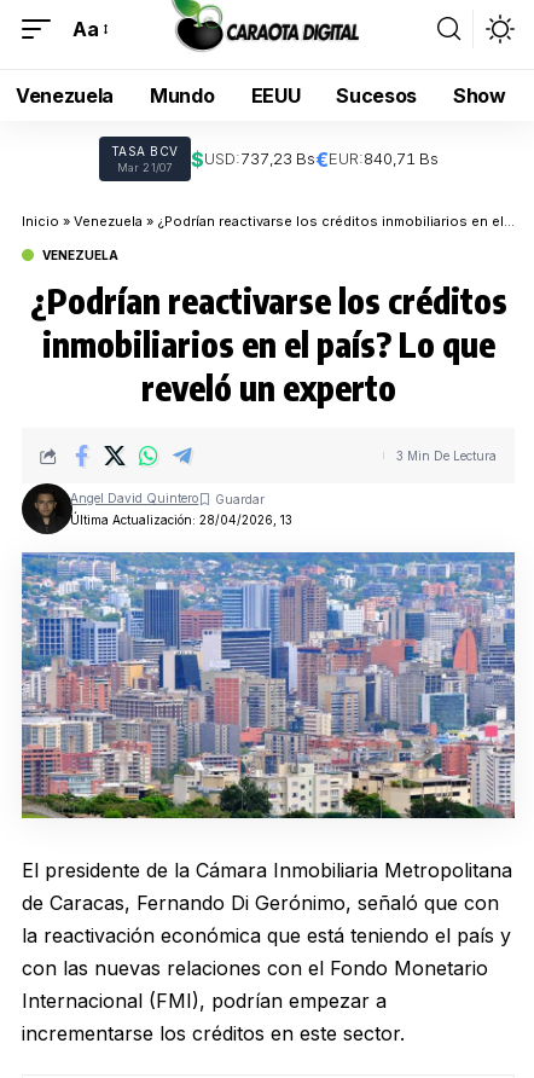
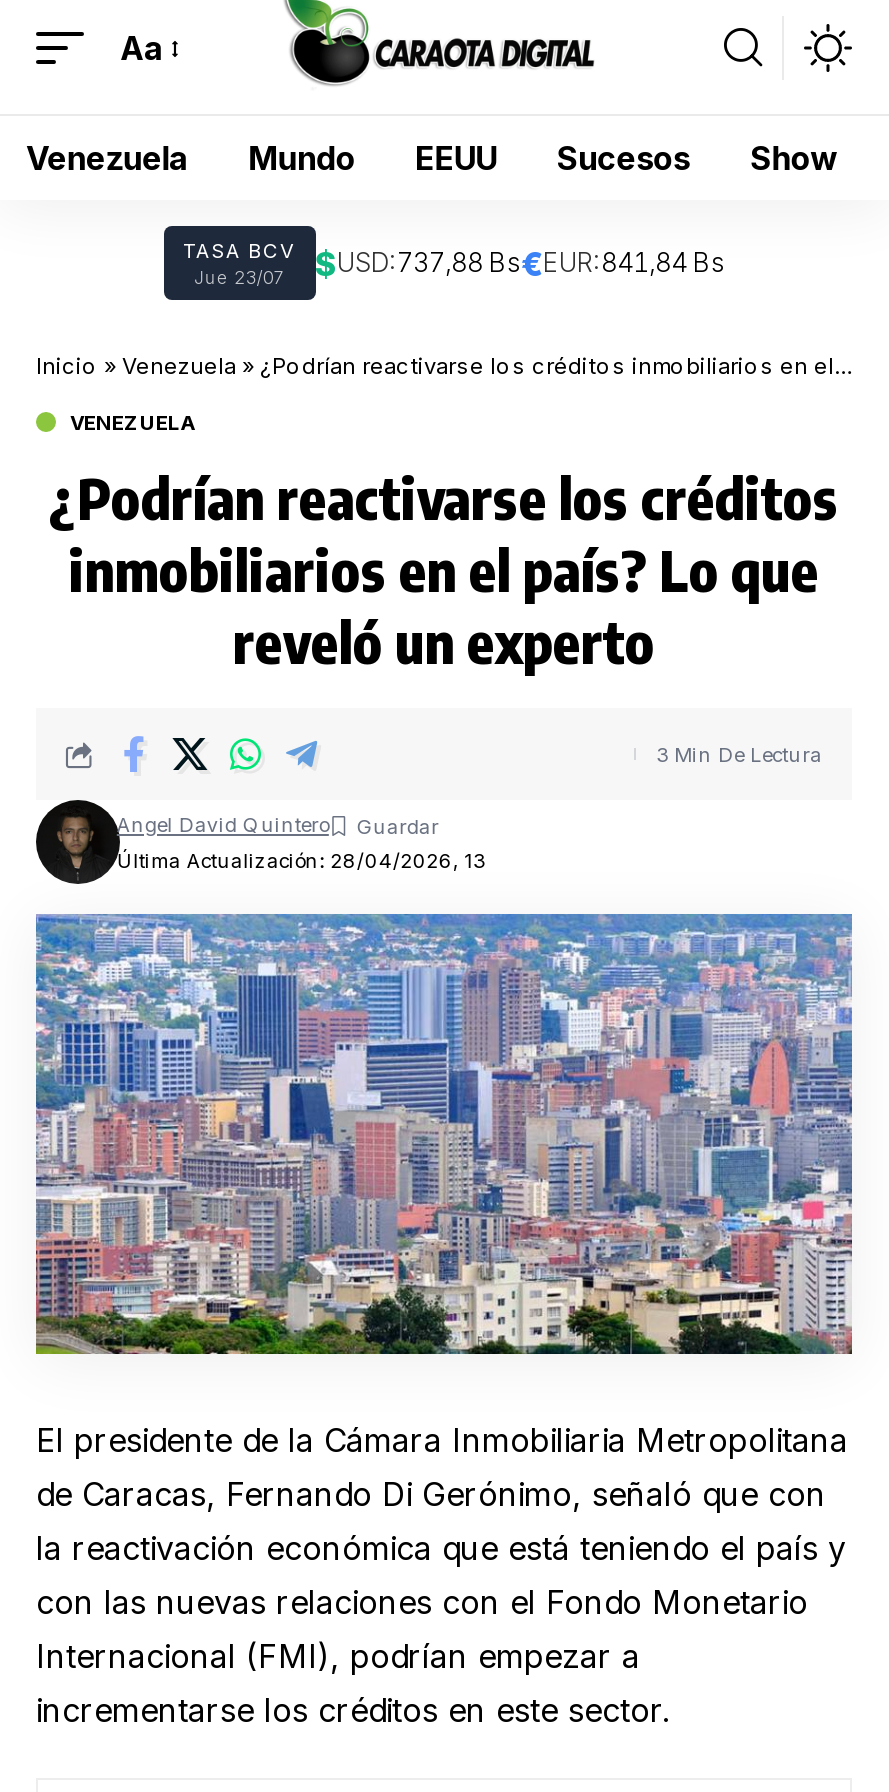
[117,147,438,174] Mar 21/07 | $USD:737,23 Bs€EUR:840,71 Bs -> [194,243,725,288] Jue 23/07 | $USD:737,88 Bs€EUR:841,84 Bs

